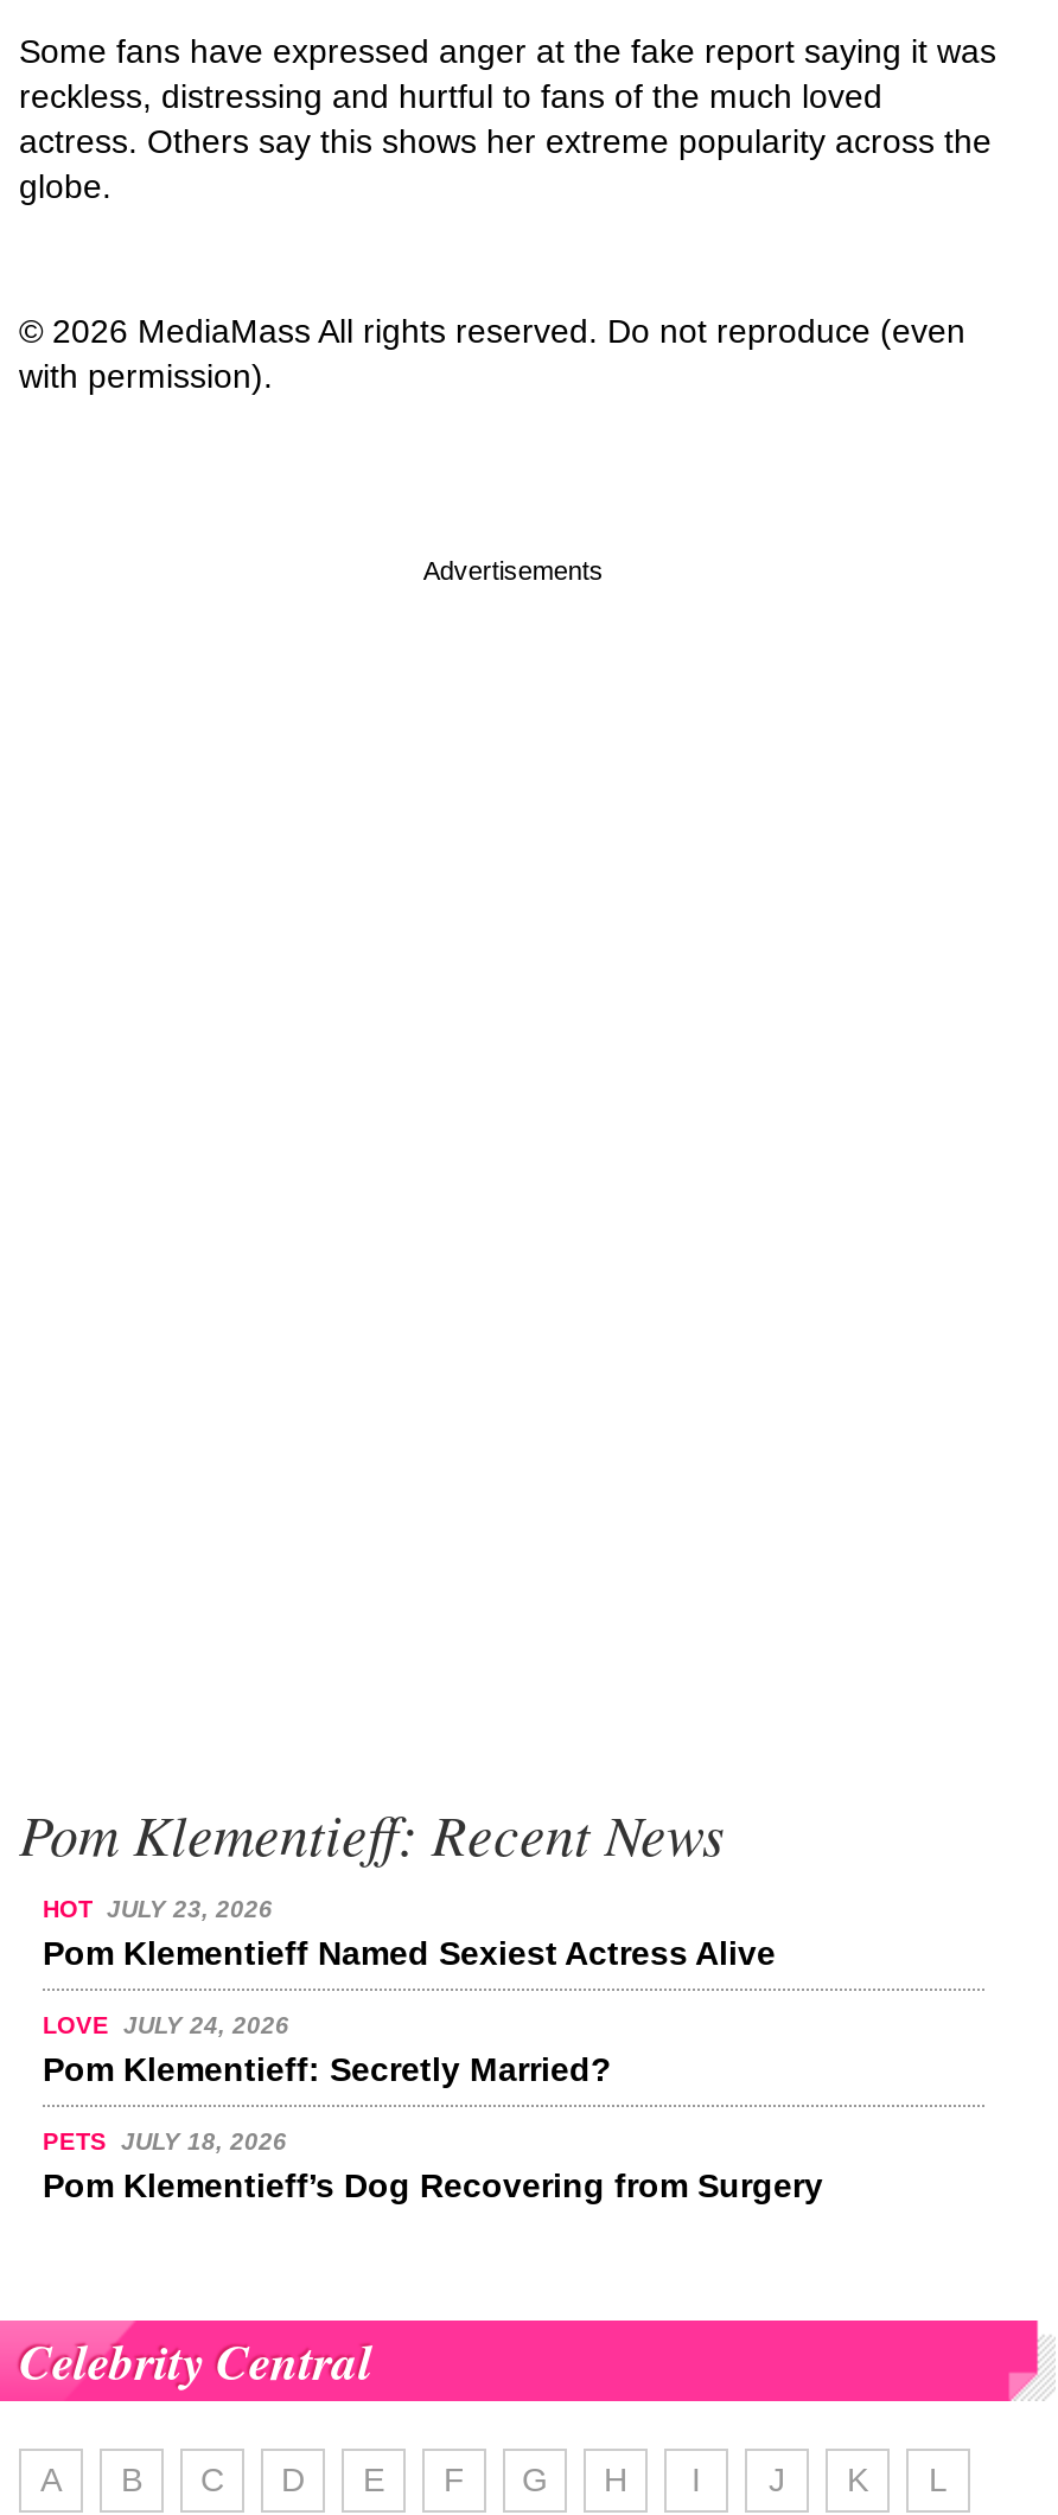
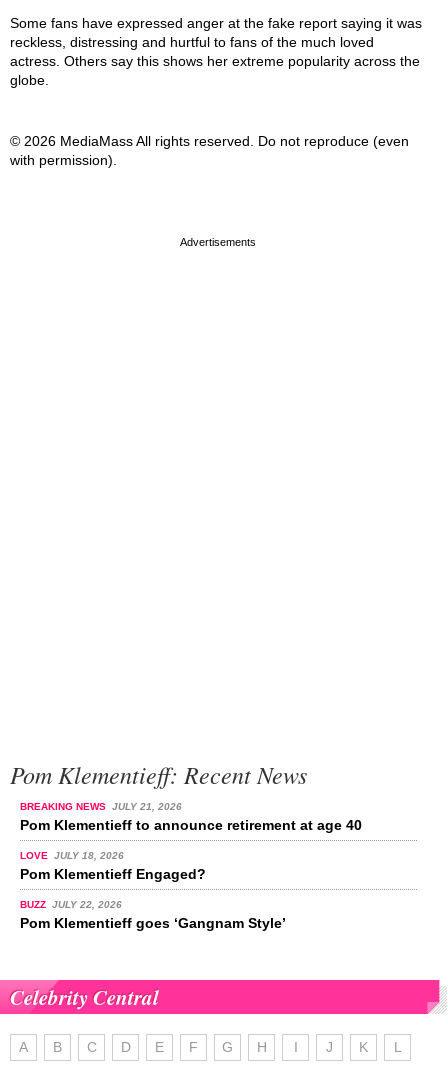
[43,1895,776,1971] HOT JULY 23, 2026 | Pom Klementieff Named Sexiest Actress Alive -> [20,801,362,833] BREAKING NEWS JULY 21, 2026 | Pom Klementieff to announce retirement at age 40
[43,2011,612,2087] LOVE JULY 24, 2026 | Pom Klementieff: Secretly Married? -> [20,850,206,882] LOVE JULY 18, 2026 | Pom Klementieff Engaged?
[43,2127,823,2203] PETS JULY 18, 2026 | Pom Klementieff’s Dog Recovering from Surgery -> [20,899,286,931] BUZZ JULY 22, 2026 | Pom Klementieff goes ‘Gangnam Style’

